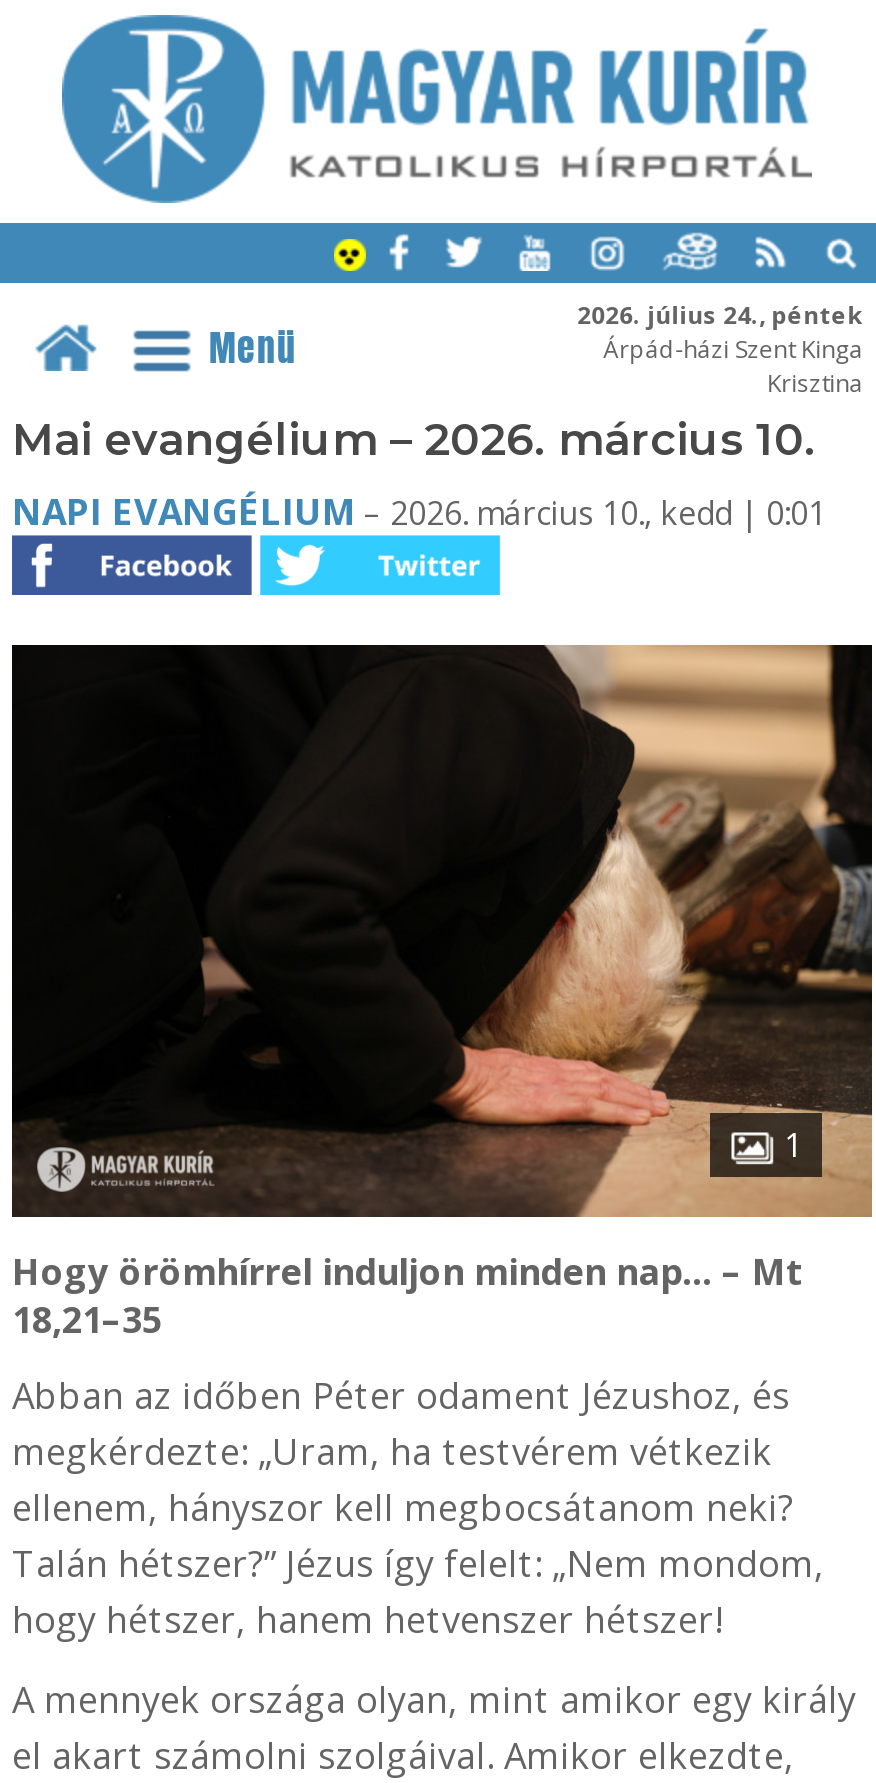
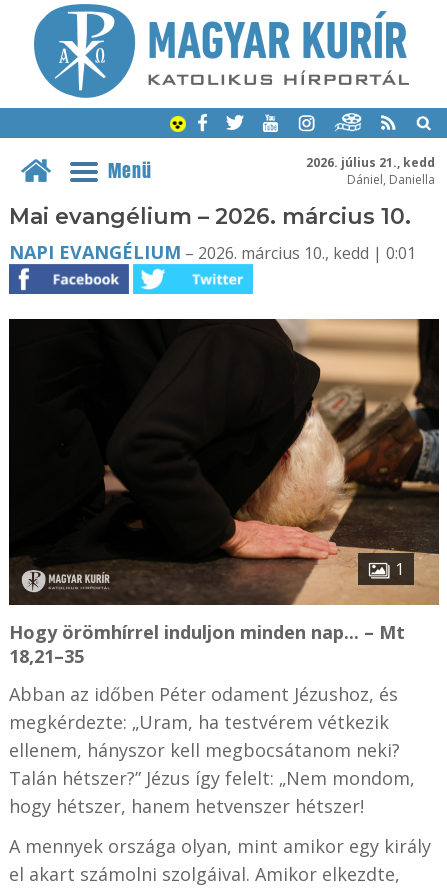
[577,297,863,399] 2026. július 24., péntek | Árpád-házi Szent Kinga | Krisztina -> [306,153,435,187] 2026. július 21., kedd | Dániel, Daniella

